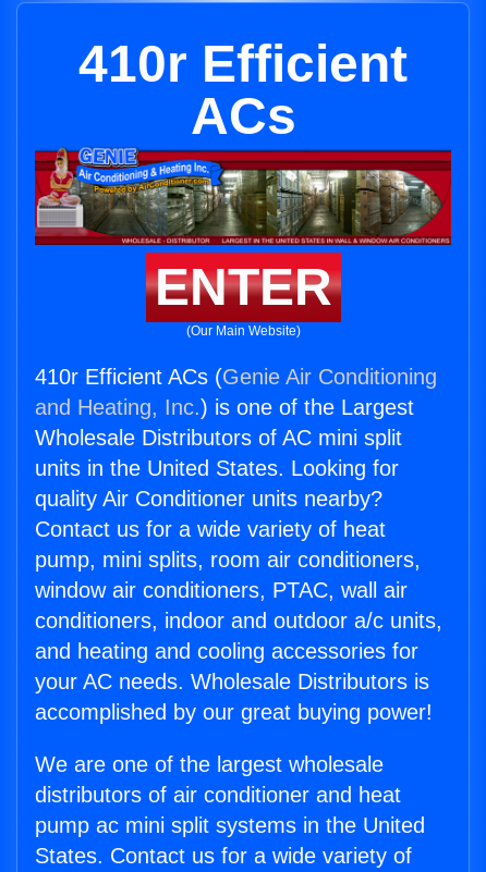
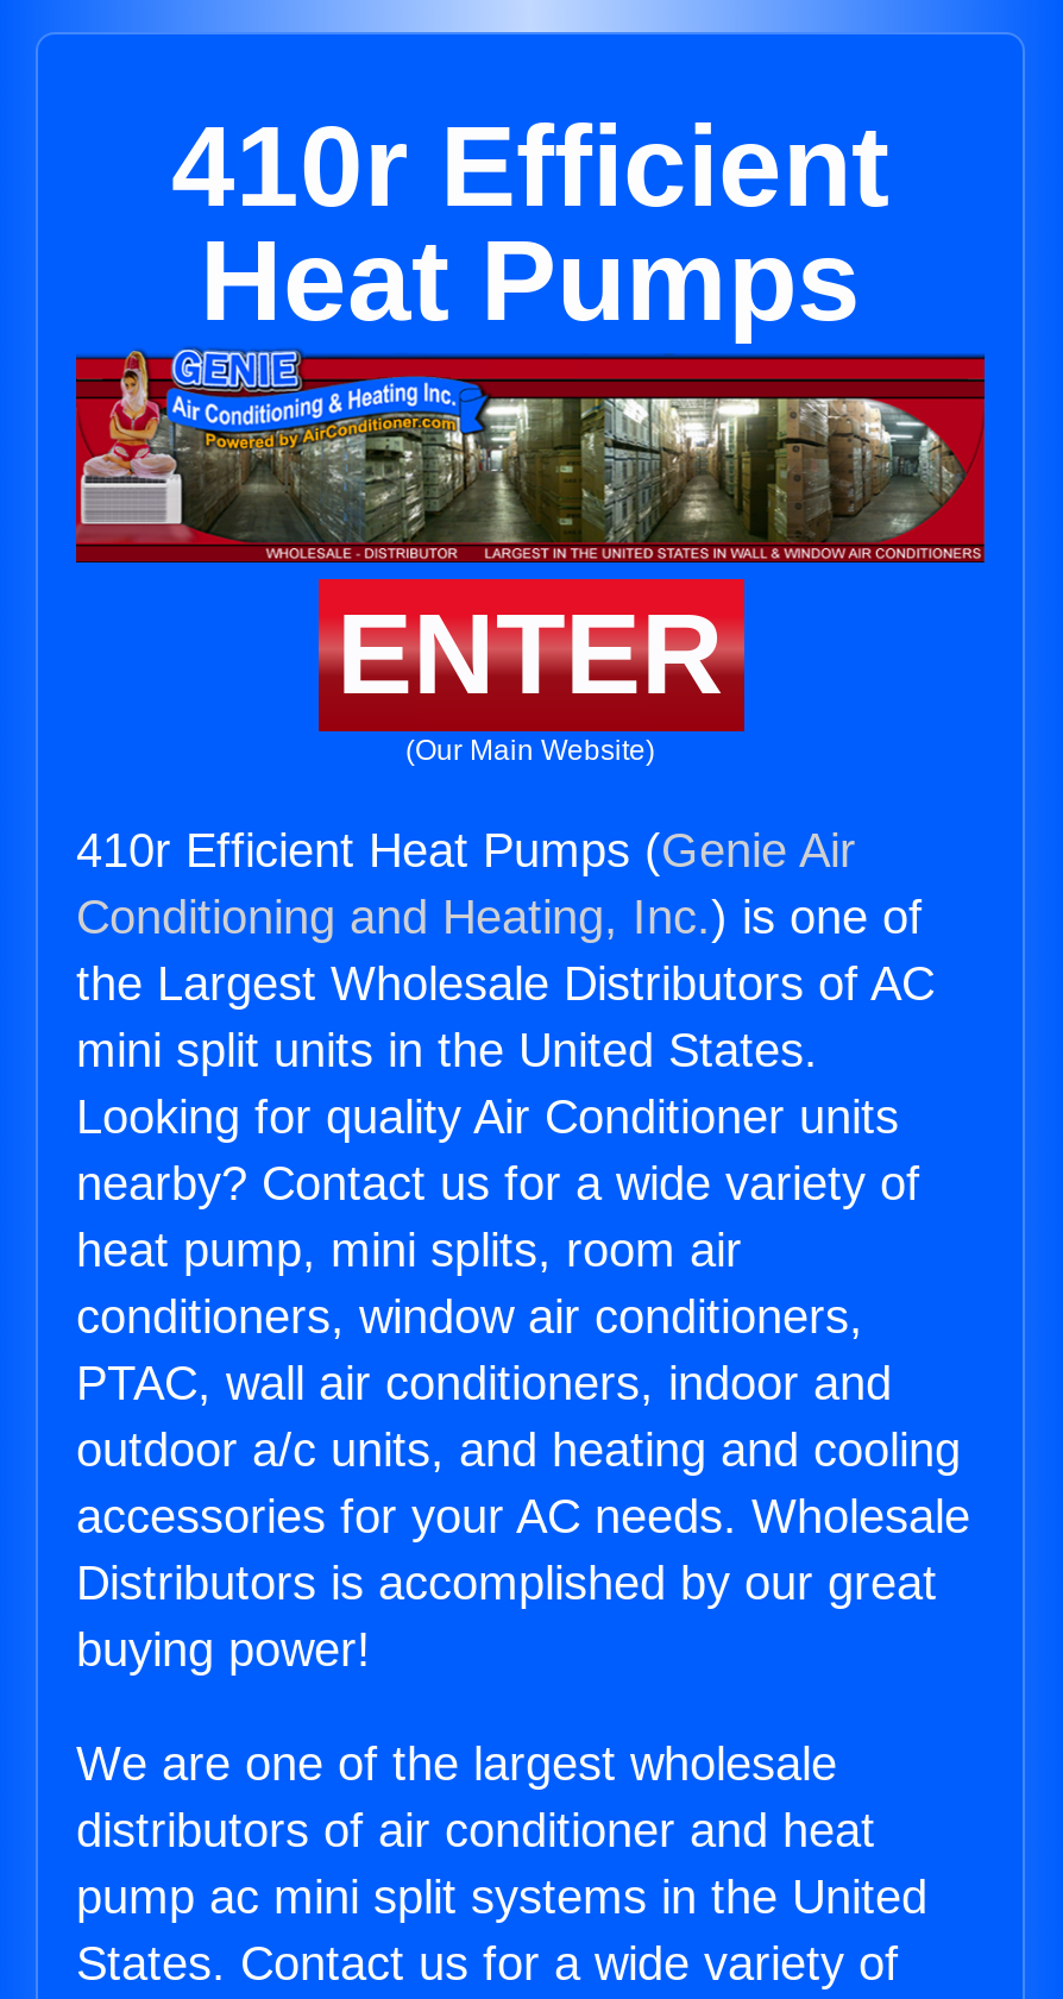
[190,87,296,145] ACs -> [200,218,861,344] Heat Pumps
[35,365,442,724] 410r Efficient ACs (Genie Air Conditioning | and Heating, Inc.) is one of the Largest | Wholesale Distributors of AC mini split | units in the United States. Looking for | quality Air Conditioner units nearby? | Contact us for a wide variety of heat | pump, mini splits, room air conditioners, | window air conditioners, PTAC, wall air | conditioners, indoor and outdoor a/c units, | and heating and cooling accessories for | your AC needs. Wholesale Distributors is | accomplished by our great buying power! -> [76,824,970,1676] 410r Efficient Heat Pumps (Genie Air | Conditioning and Heating, Inc.) is one of | the Largest Wholesale Distributors of AC | mini split units in the United States. | Looking for quality Air Conditioner units | nearby? Contact us for a wide variety of | heat pump, mini splits, room air | conditioners, window air conditioners, | PTAC, wall air conditioners, indoor and | outdoor a/c units, and heating and cooling | accessories for your AC needs. Wholesale | Distributors is accomplished by our great | buying power!

